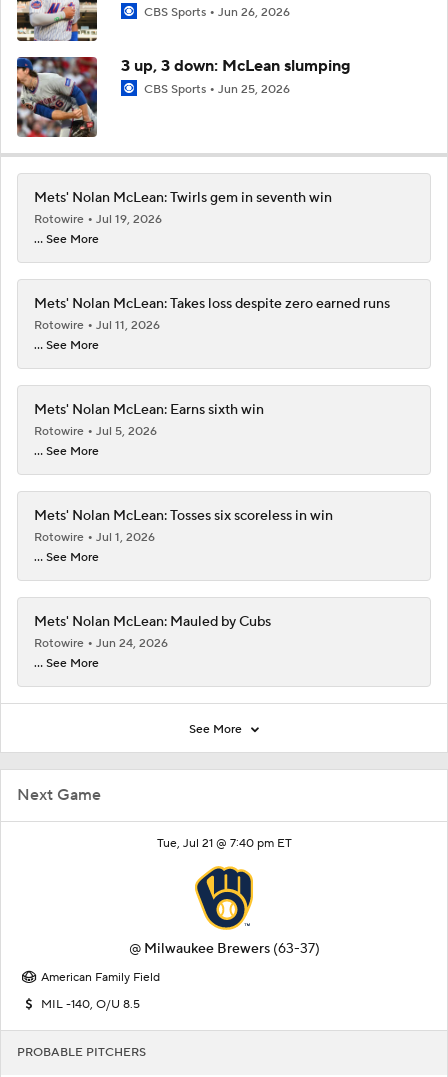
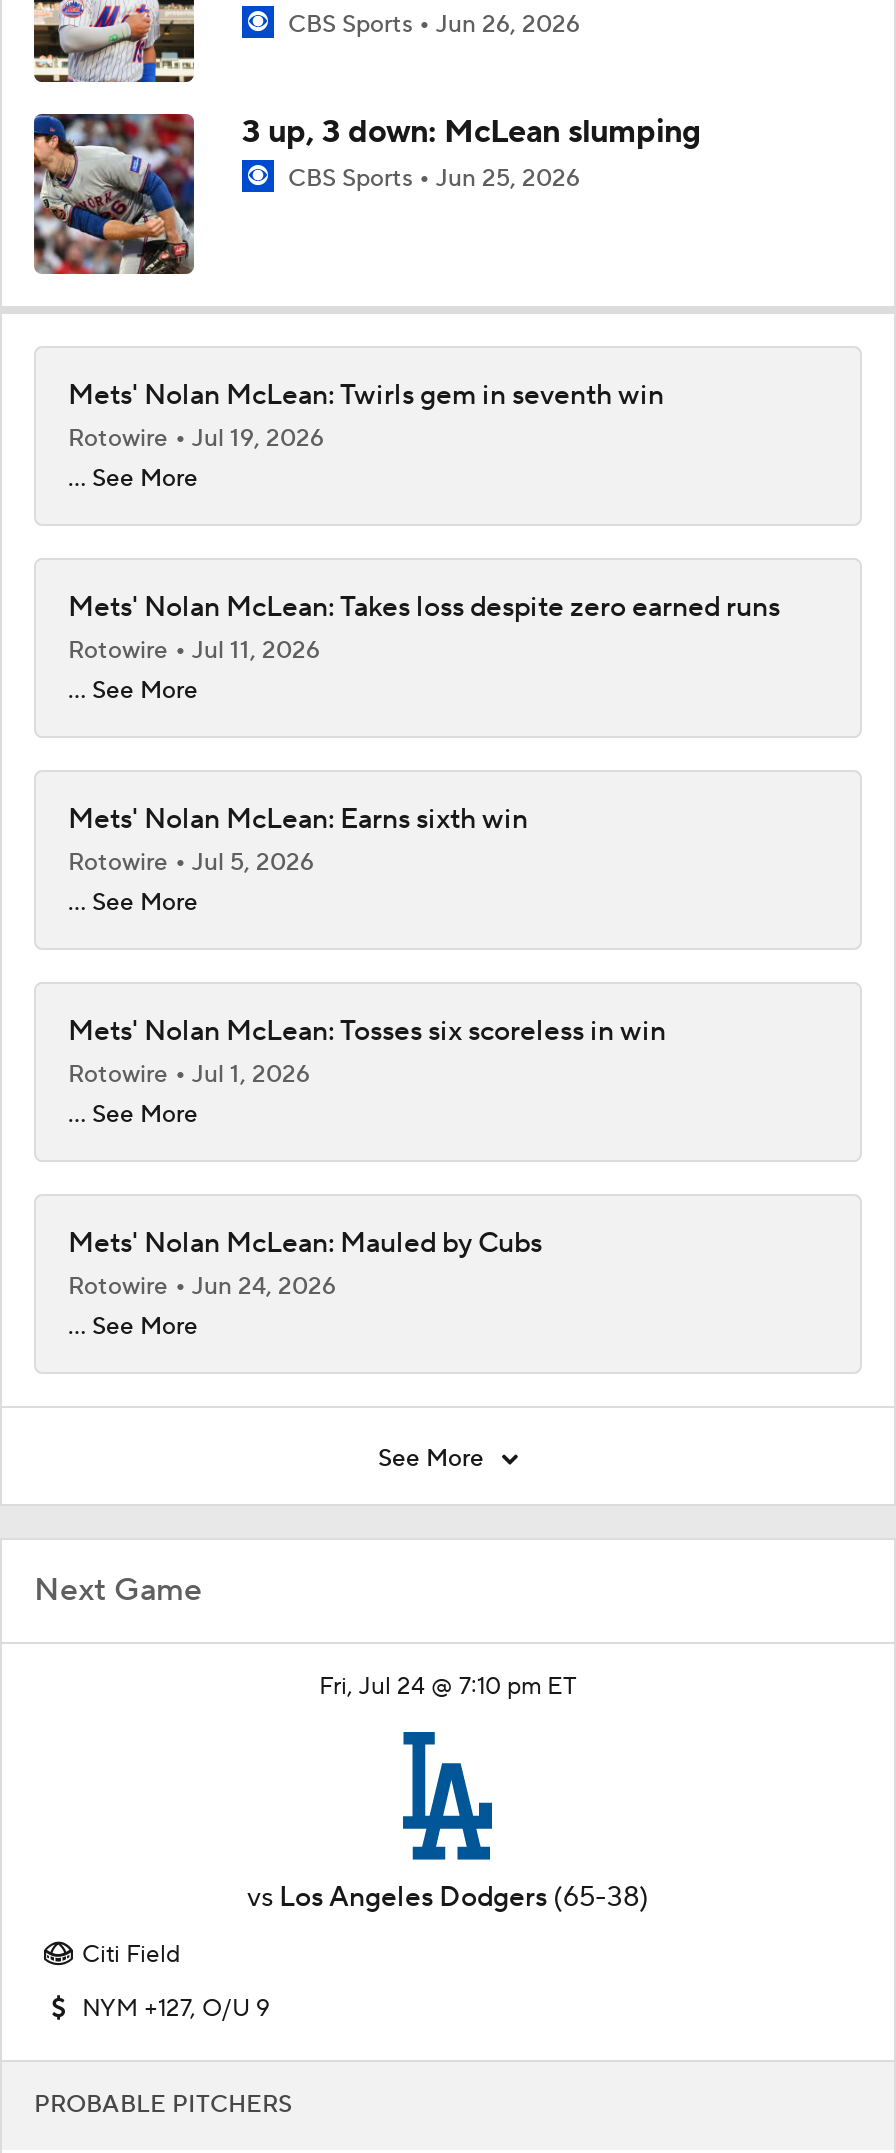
[156,836,291,851] Tue, Jul 21 @ 7:40 pm ET -> [319,1672,577,1702] Fri, Jul 24 @ 7:10 pm ET
[128,865,319,958] [image] | @ Milwaukee Brewers (63-37) -> [247,1730,649,1916] [image] | vs Los Angeles Dodgers (65-38)
[41,970,160,985] American Family Field -> [82,1940,180,1970] Citi Field
[41,997,140,1012] MIL -140, O/U 8.5 -> [82,1994,270,2024] NYM +127, O/U 9

